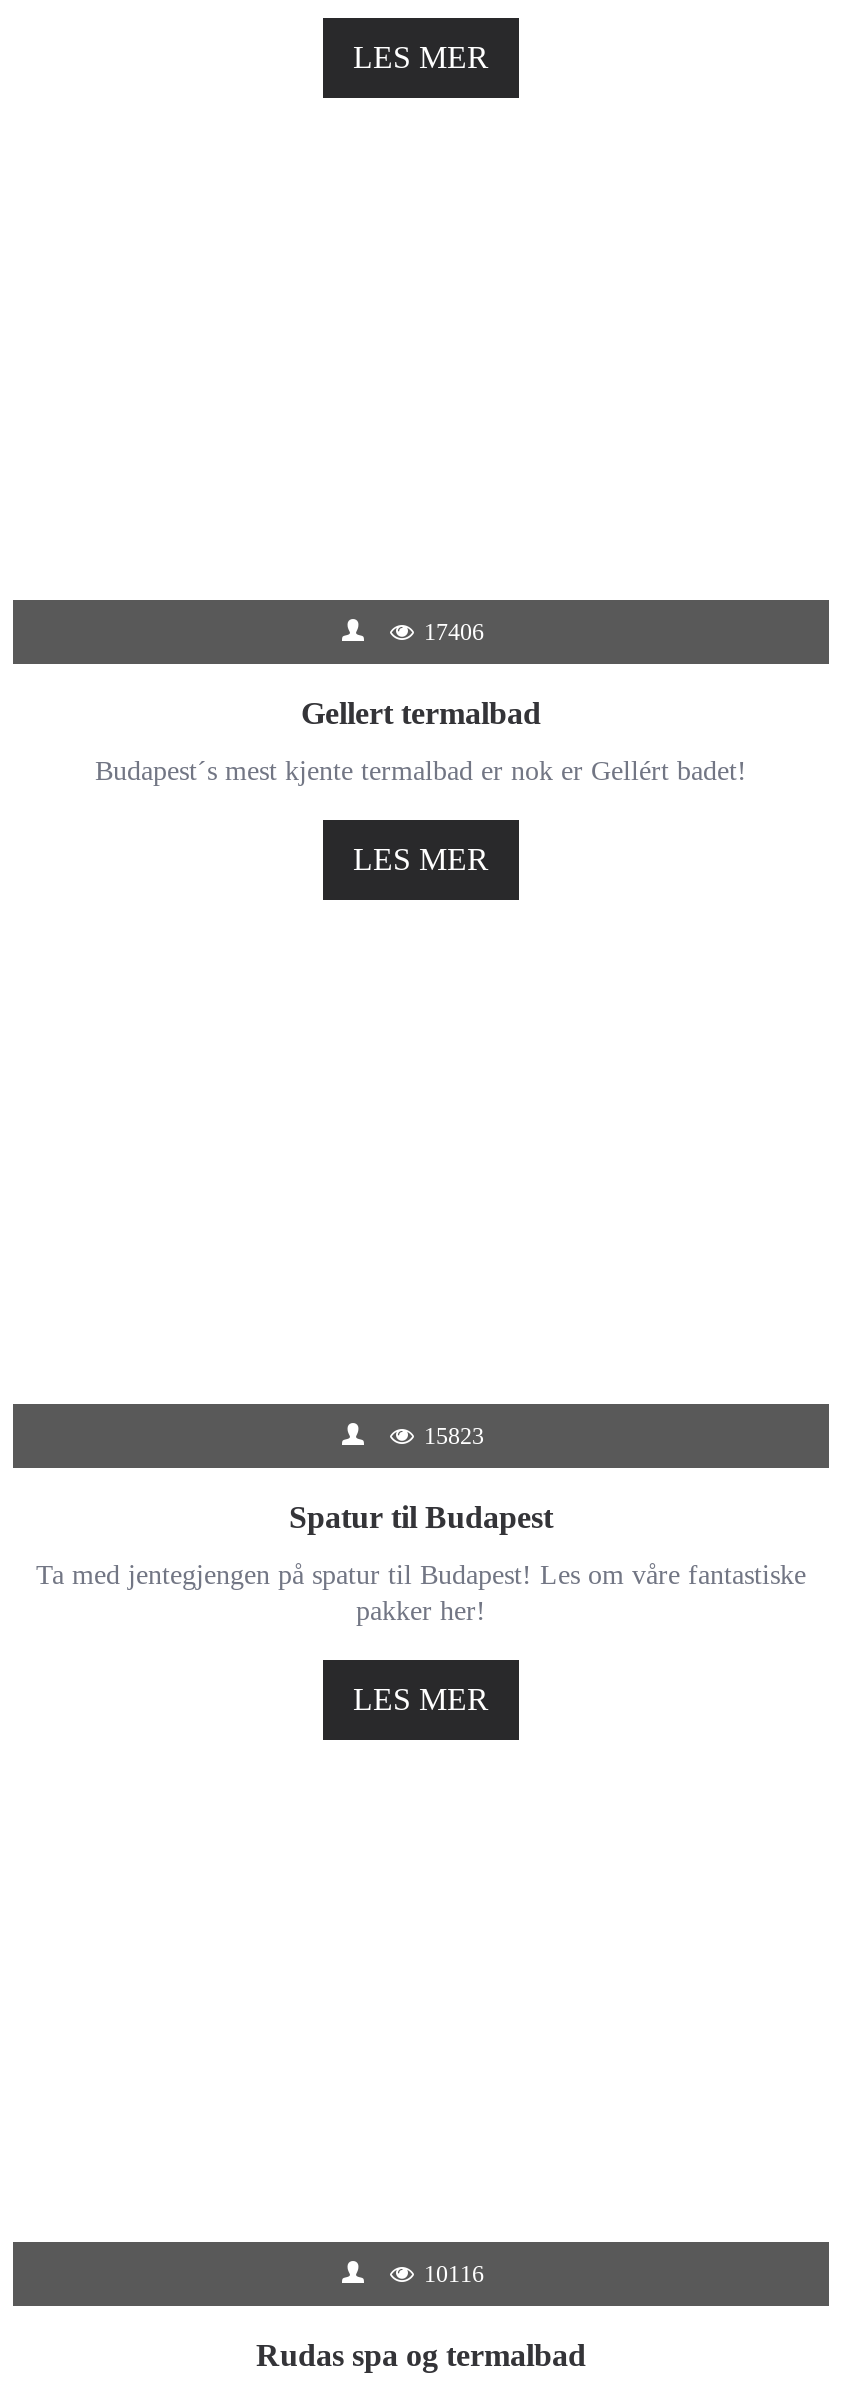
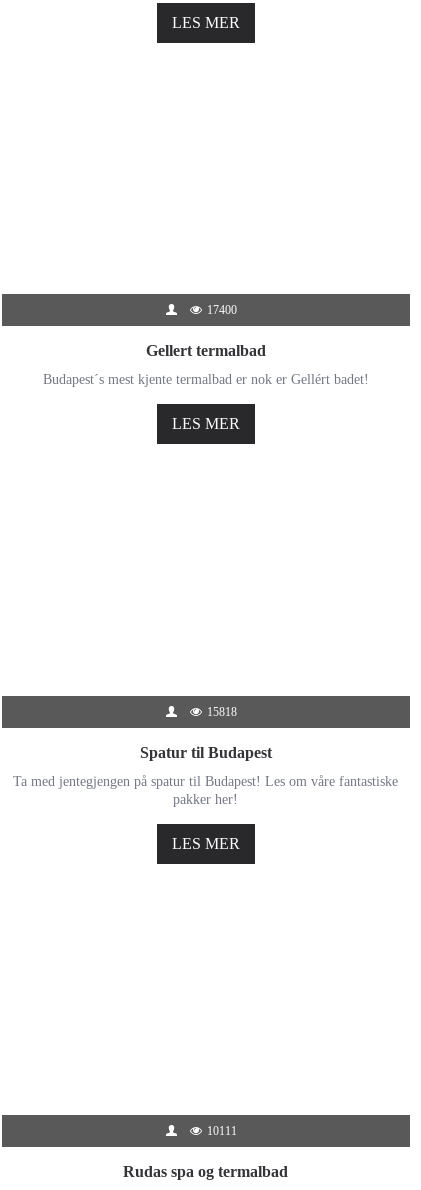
[424,618,484,646] 17406 -> [207,303,237,317] 17400
[424,1422,484,1450] 15823 -> [207,705,237,719] 15818
[424,2261,484,2289] 10116 -> [207,1124,237,1138] 10111

